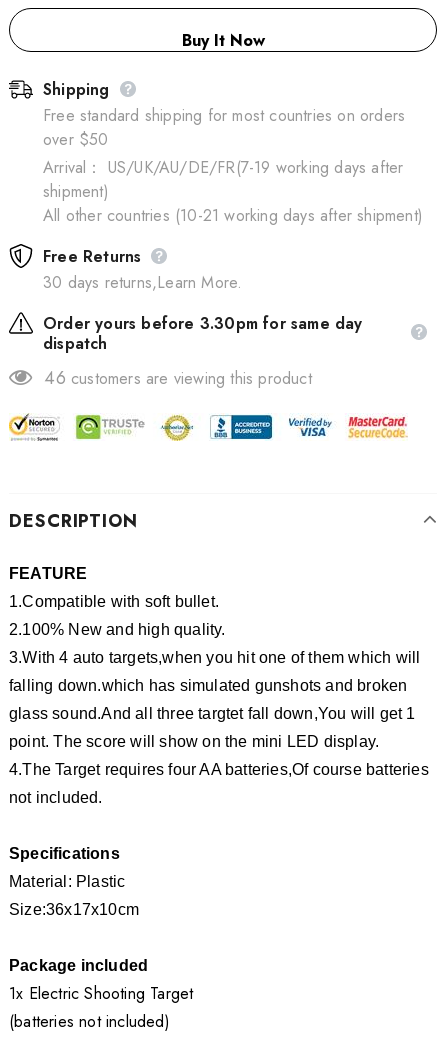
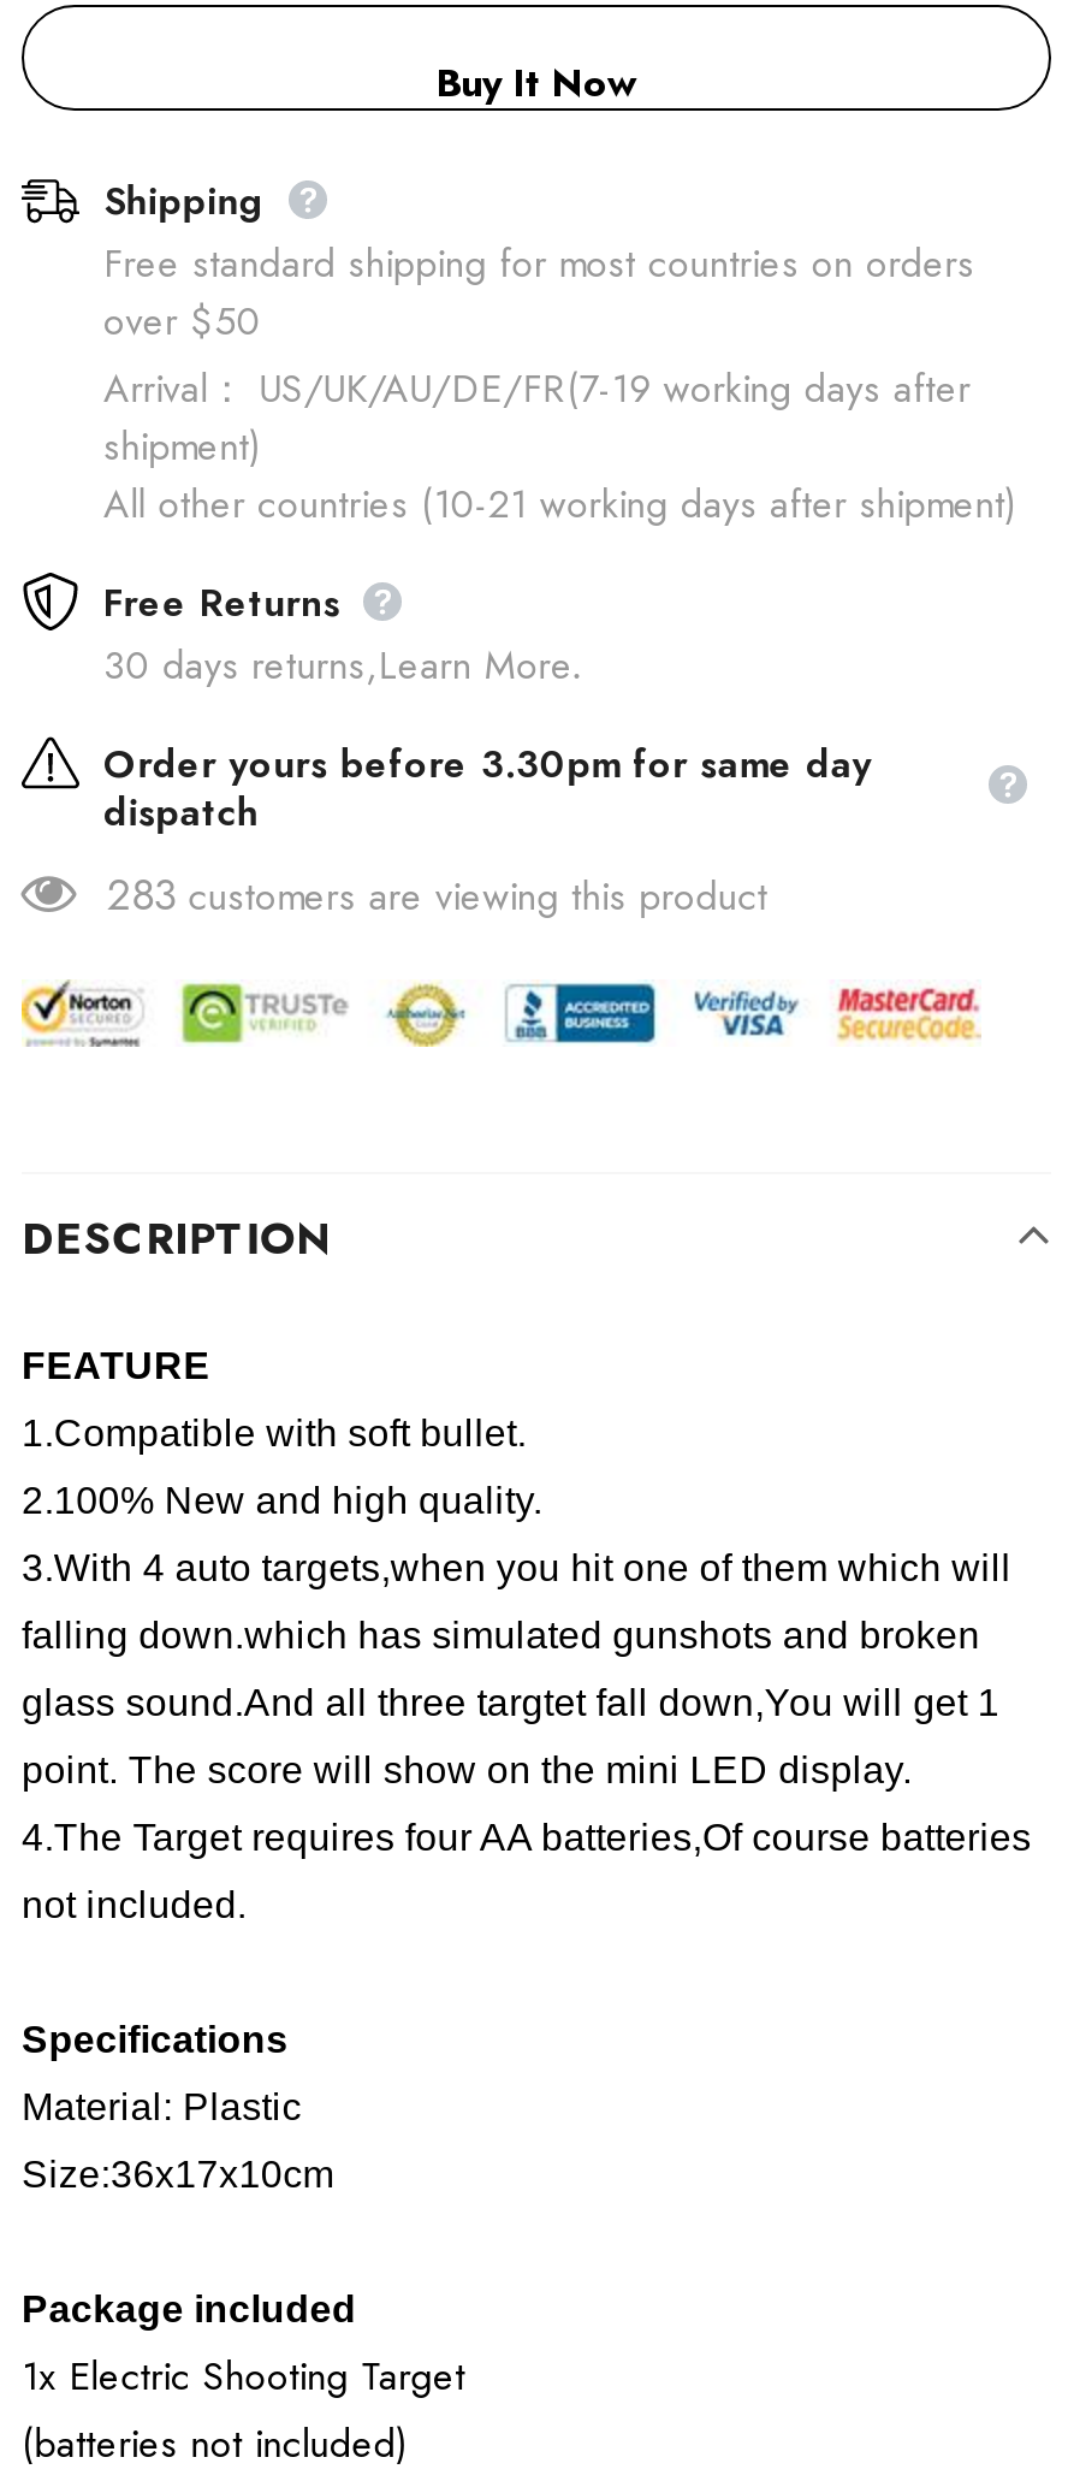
[44,365,312,391] 46 customers are viewing this product -> [107,863,767,926] 283 customers are viewing this product

